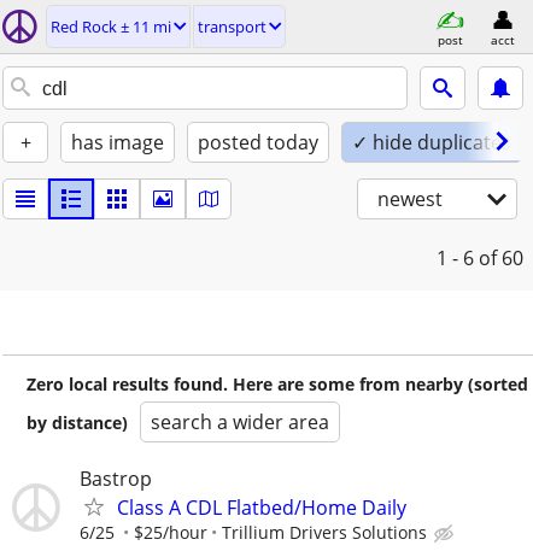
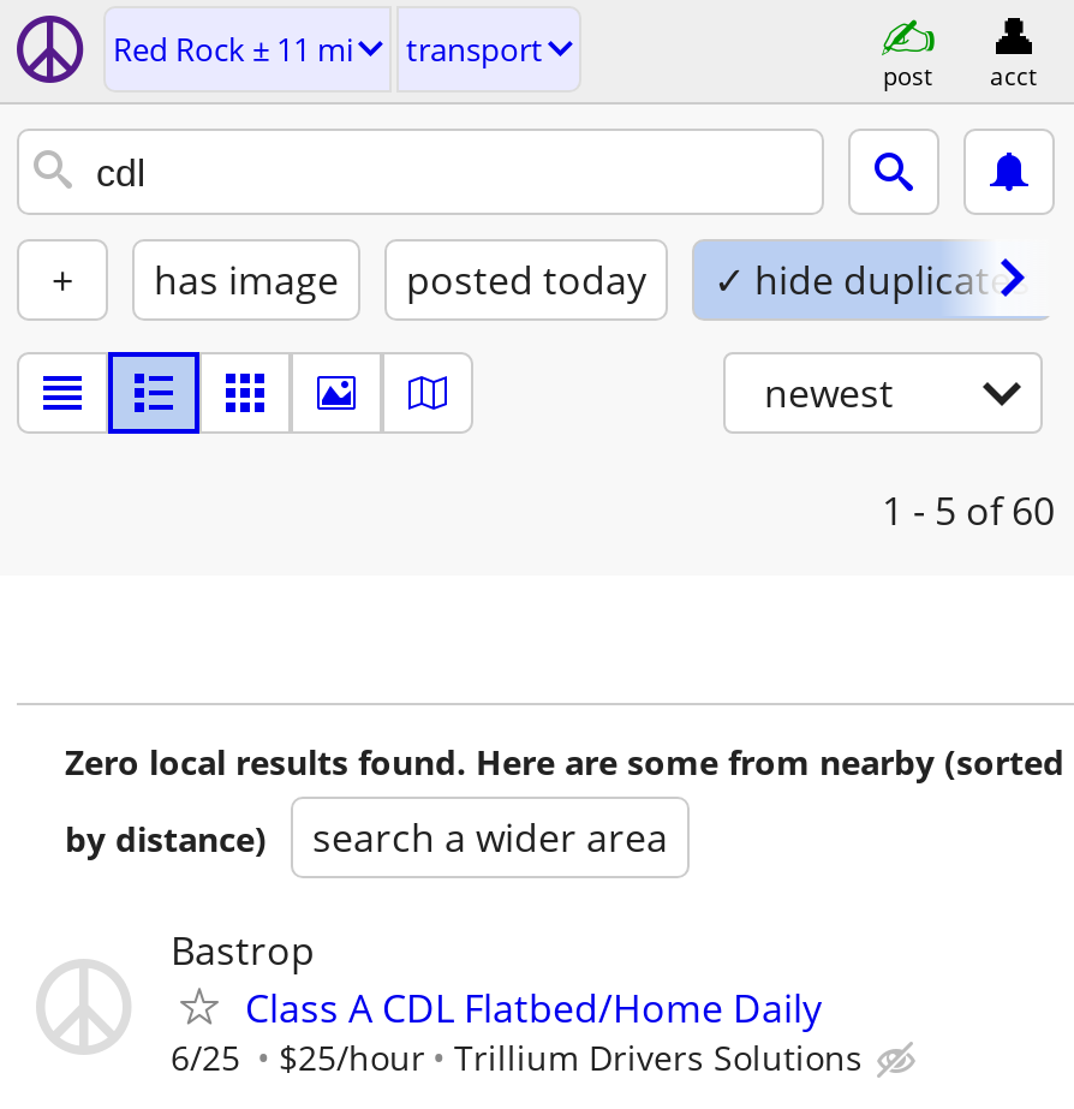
[437,245,523,271] 1 - 6 of 60 -> [882,484,1055,537] 1 - 5 of 60

